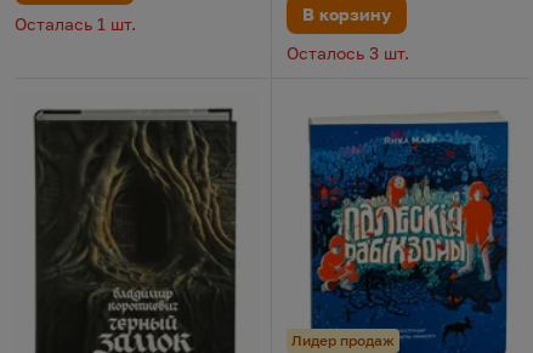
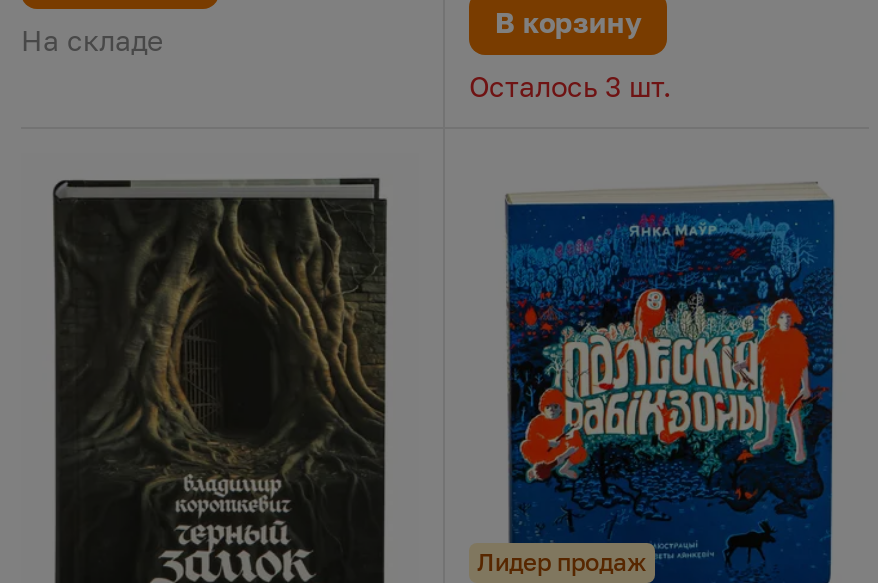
[15,13,136,33] Осталась 1 шт. -> [21,23,163,57] На складе

